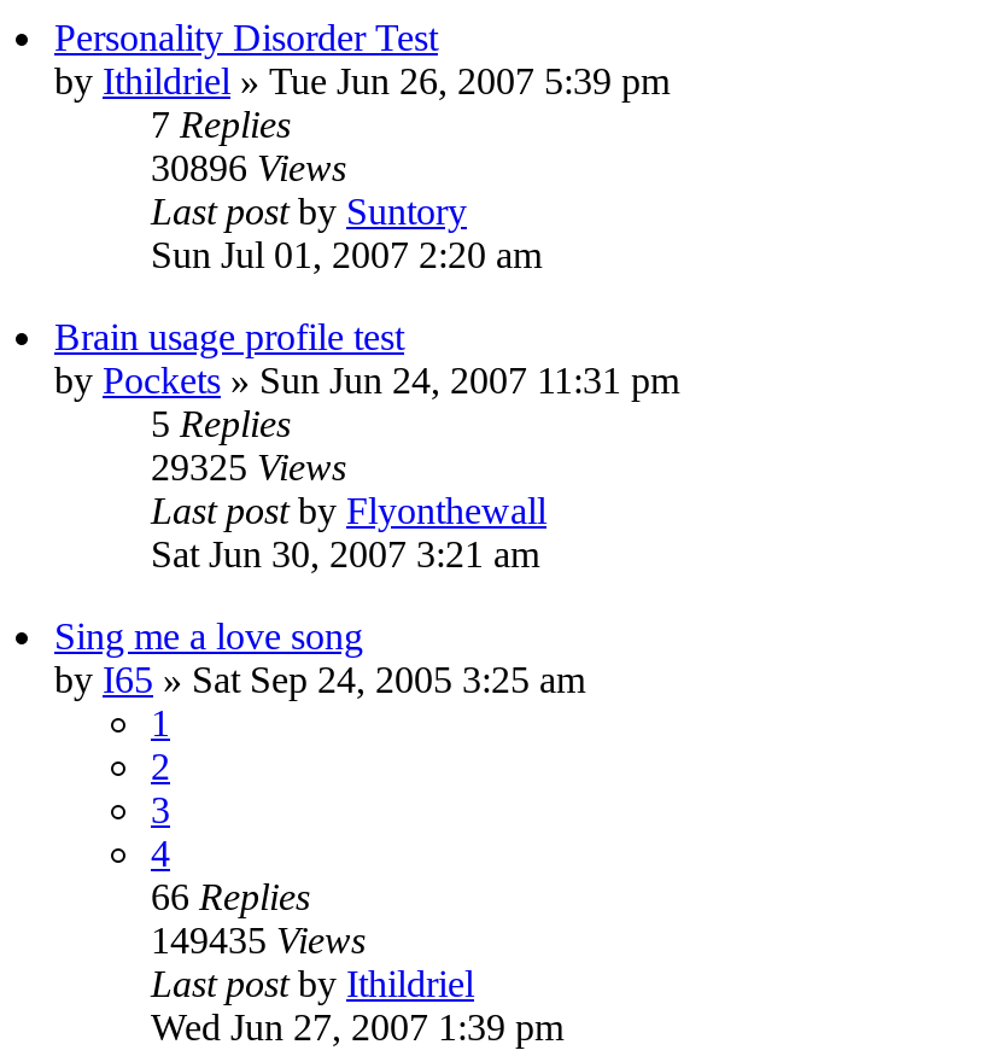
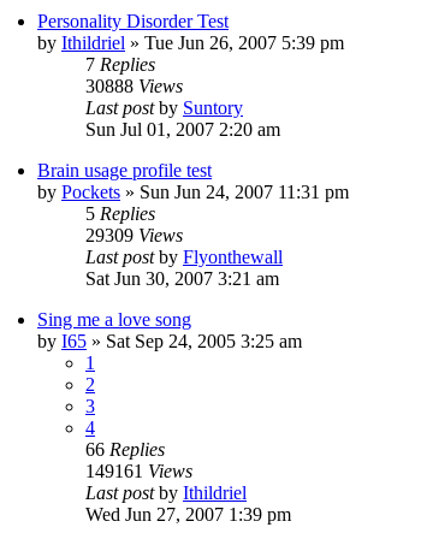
[151,147,346,188] 30896 Views -> [85,76,183,96] 30888 Views
[151,446,346,487] 29325 Views -> [85,225,183,245] 29309 Views
[151,919,366,960] 149435 Views -> [85,461,192,481] 149161 Views

